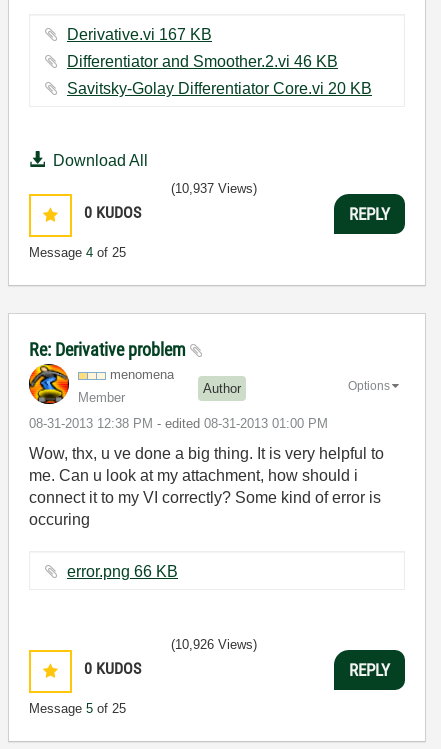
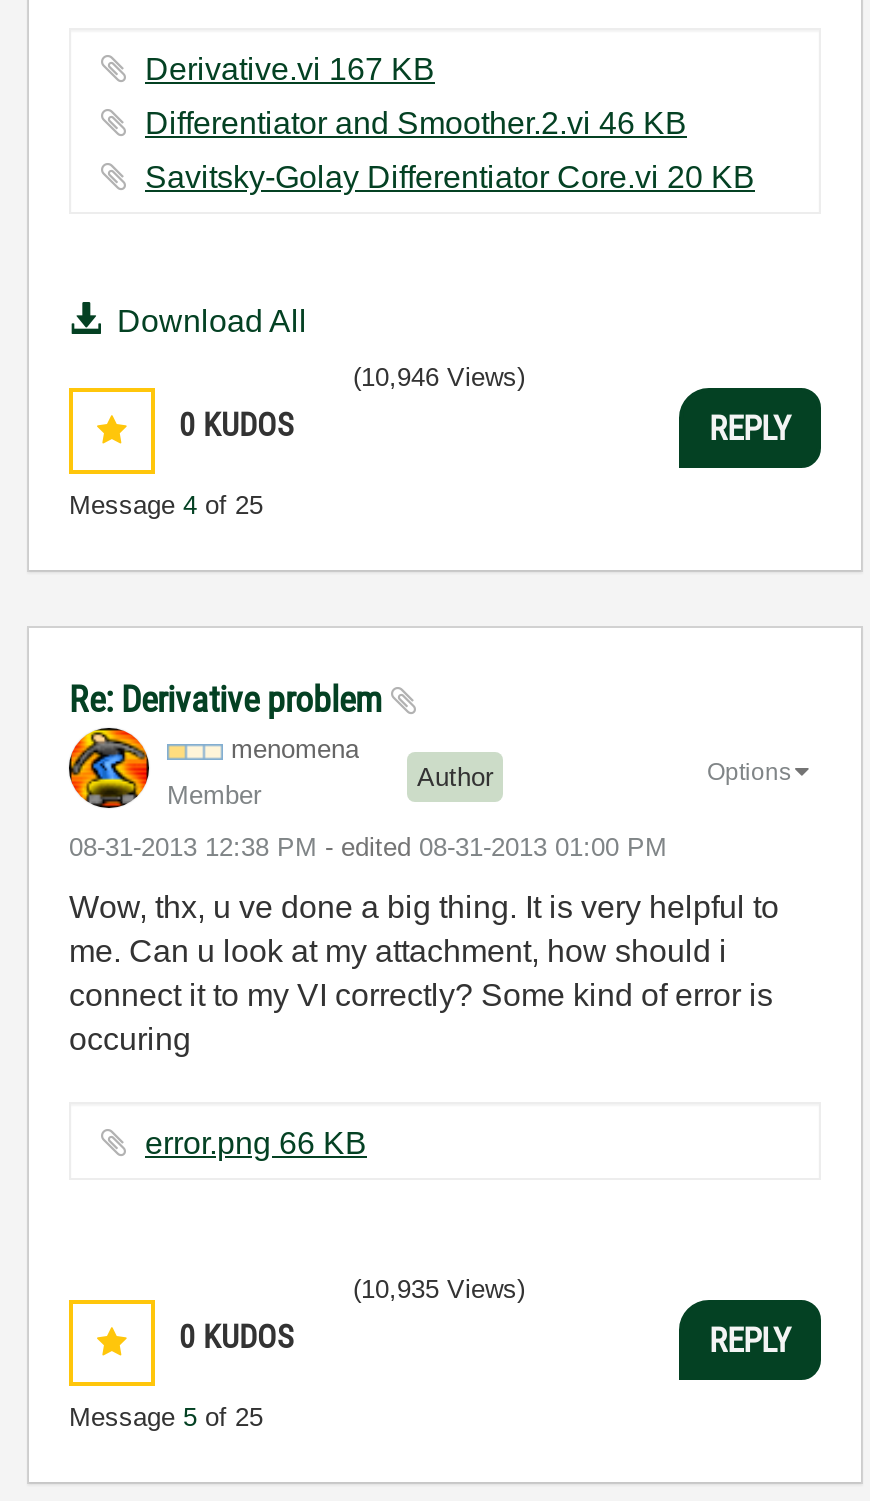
[171,181,257,196] (10,937 Views) -> [353,363,525,393] (10,946 Views)
[171,637,257,652] (10,926 Views) -> [353,1275,525,1305] (10,935 Views)

